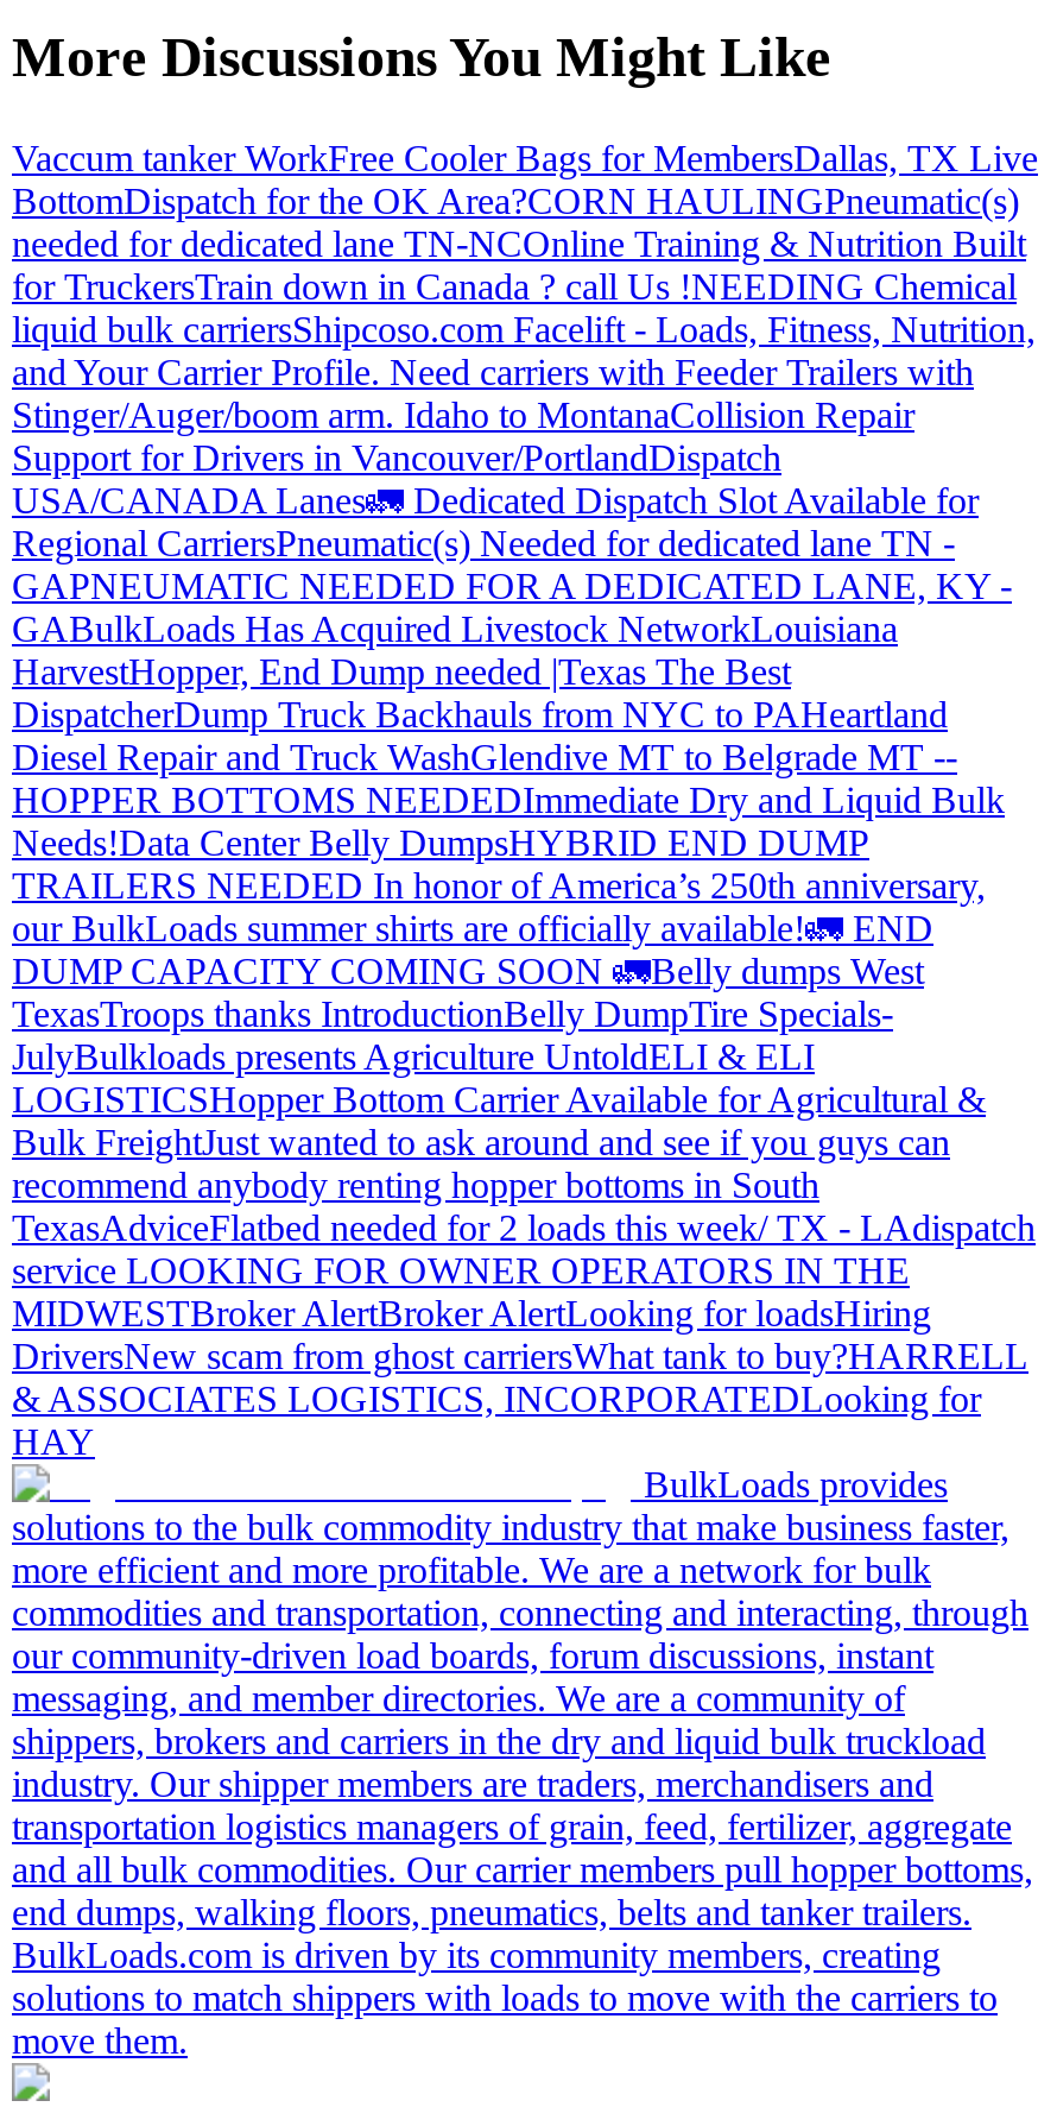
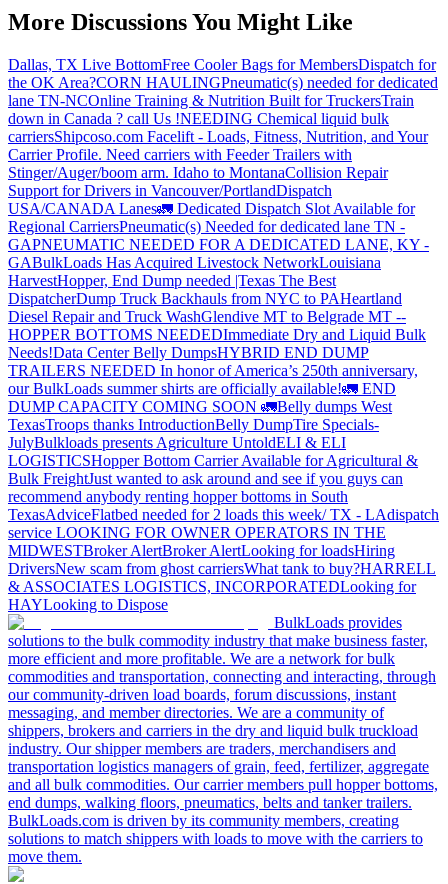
[12,138,1038,392] Vaccum tanker WorkFree Cooler Bags for MembersDallas, TX Live | BottomDispatch for the OK Area?CORN HAULINGPneumatic(s) | needed for dedicated lane TN-NCOnline Training & Nutrition Built | for TruckersTrain down in Canada ? call Us ! NEEDING Chemical | liquid bulk carriersShipcoso.com Facelift - Loads, Fitness, Nutrition, | and Your Carrier Profile. Need carriers with Feeder Trailers with -> [8,56,438,163] Dallas, TX Live BottomFree Cooler Bags for MembersDispatch for | the OK Area?CORN HAULINGPneumatic(s) needed for dedicated | lane TN-NCOnline Training & Nutrition Built for TruckersTrain | down in Canada ? call Us ! NEEDING Chemical liquid bulk | carriersShipcoso.com Facelift - Loads, Fitness, Nutrition, and Your | Carrier Profile. Need carriers with Feeder Trailers with
[12,1422,95,1462] HAY -> [8,596,168,613] HAYLooking to Dispose

